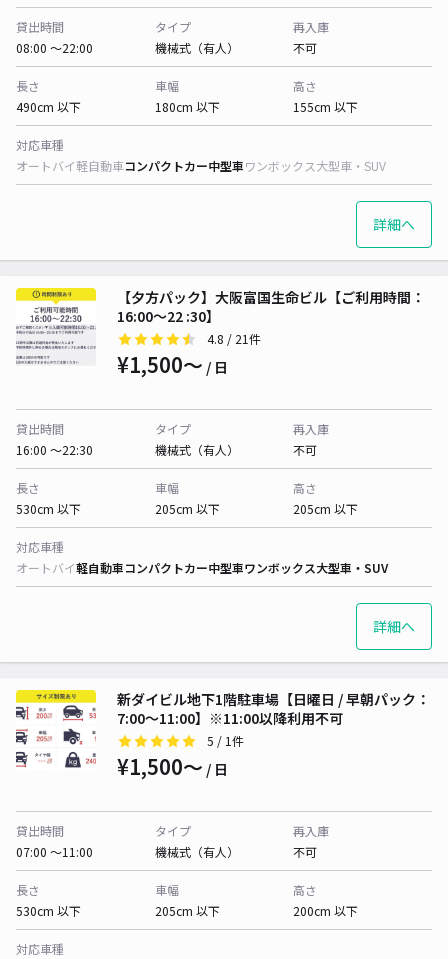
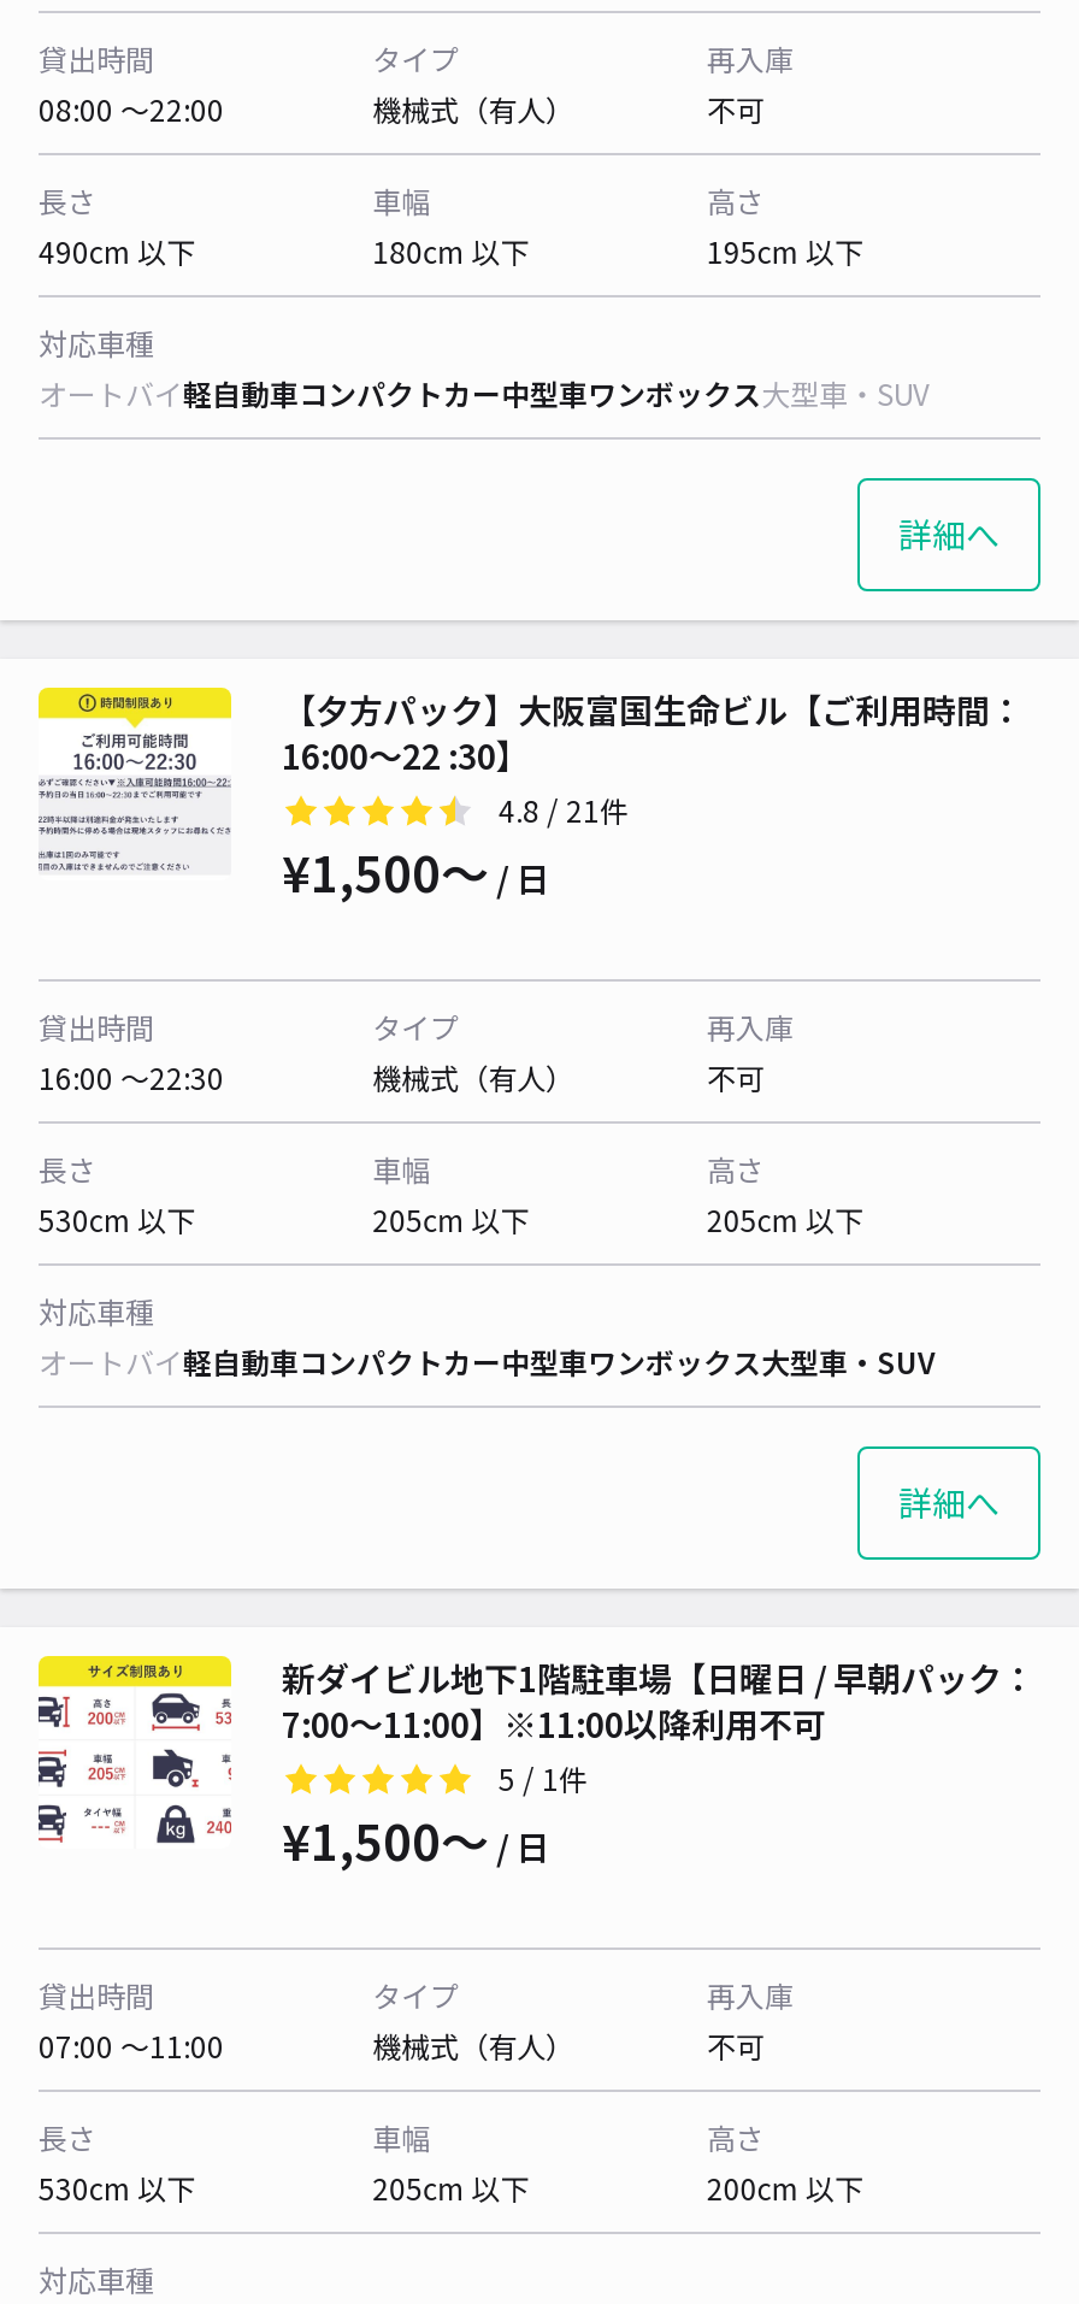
[293,98,358,115] 155cm 以下 -> [706,230,863,271] 195cm 以下

